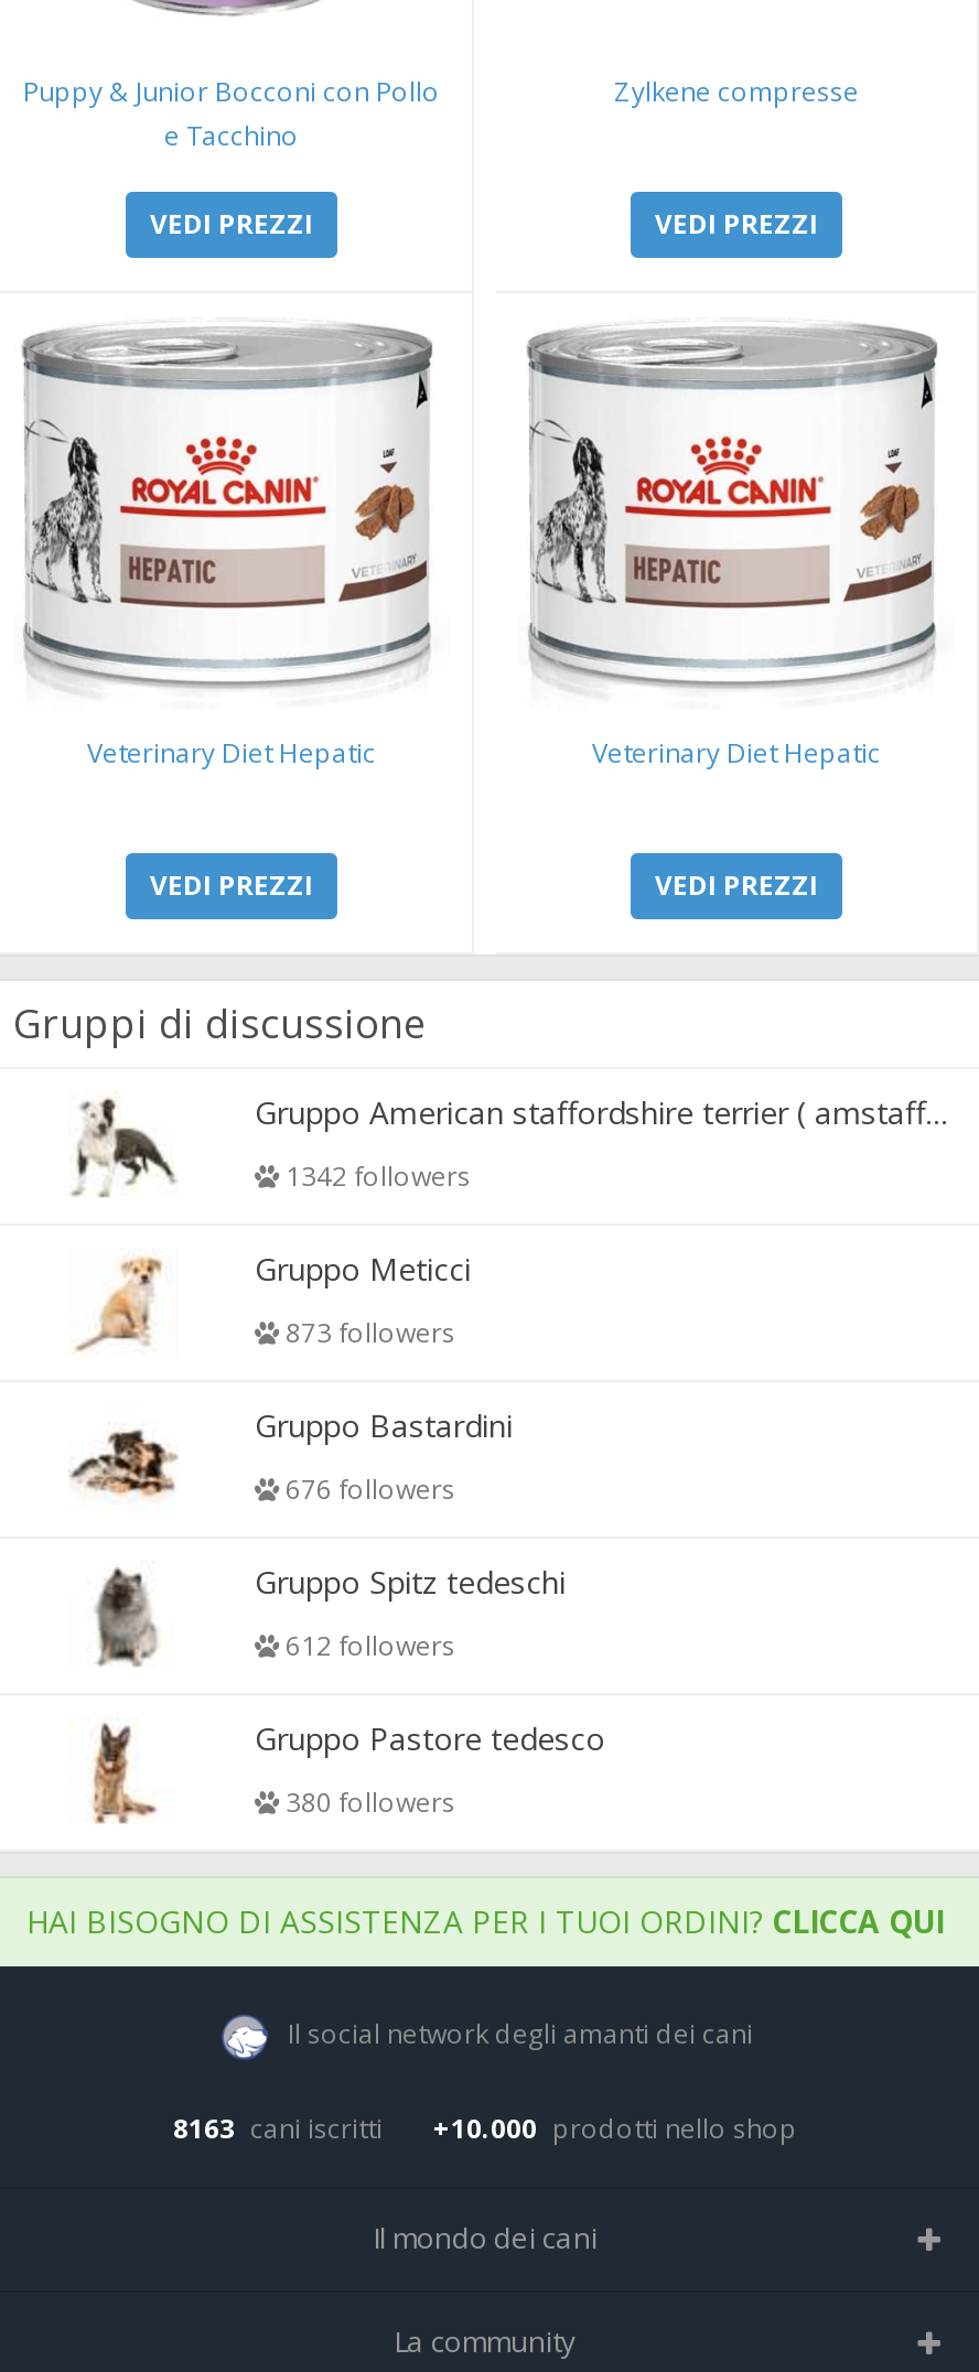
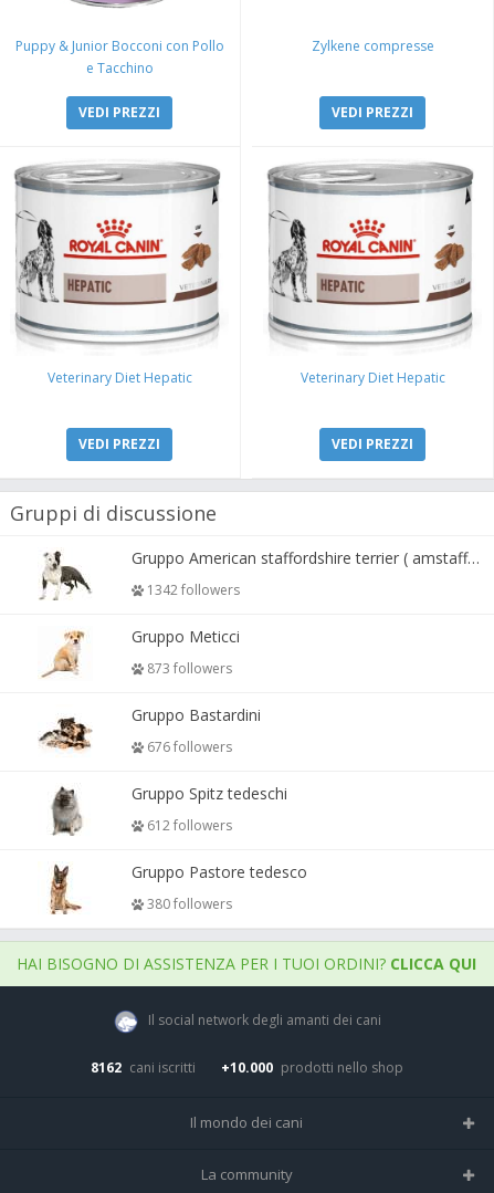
[173,2110,383,2148] 8163 cani iscritti -> [90,1058,195,1077] 8162 cani iscritti

